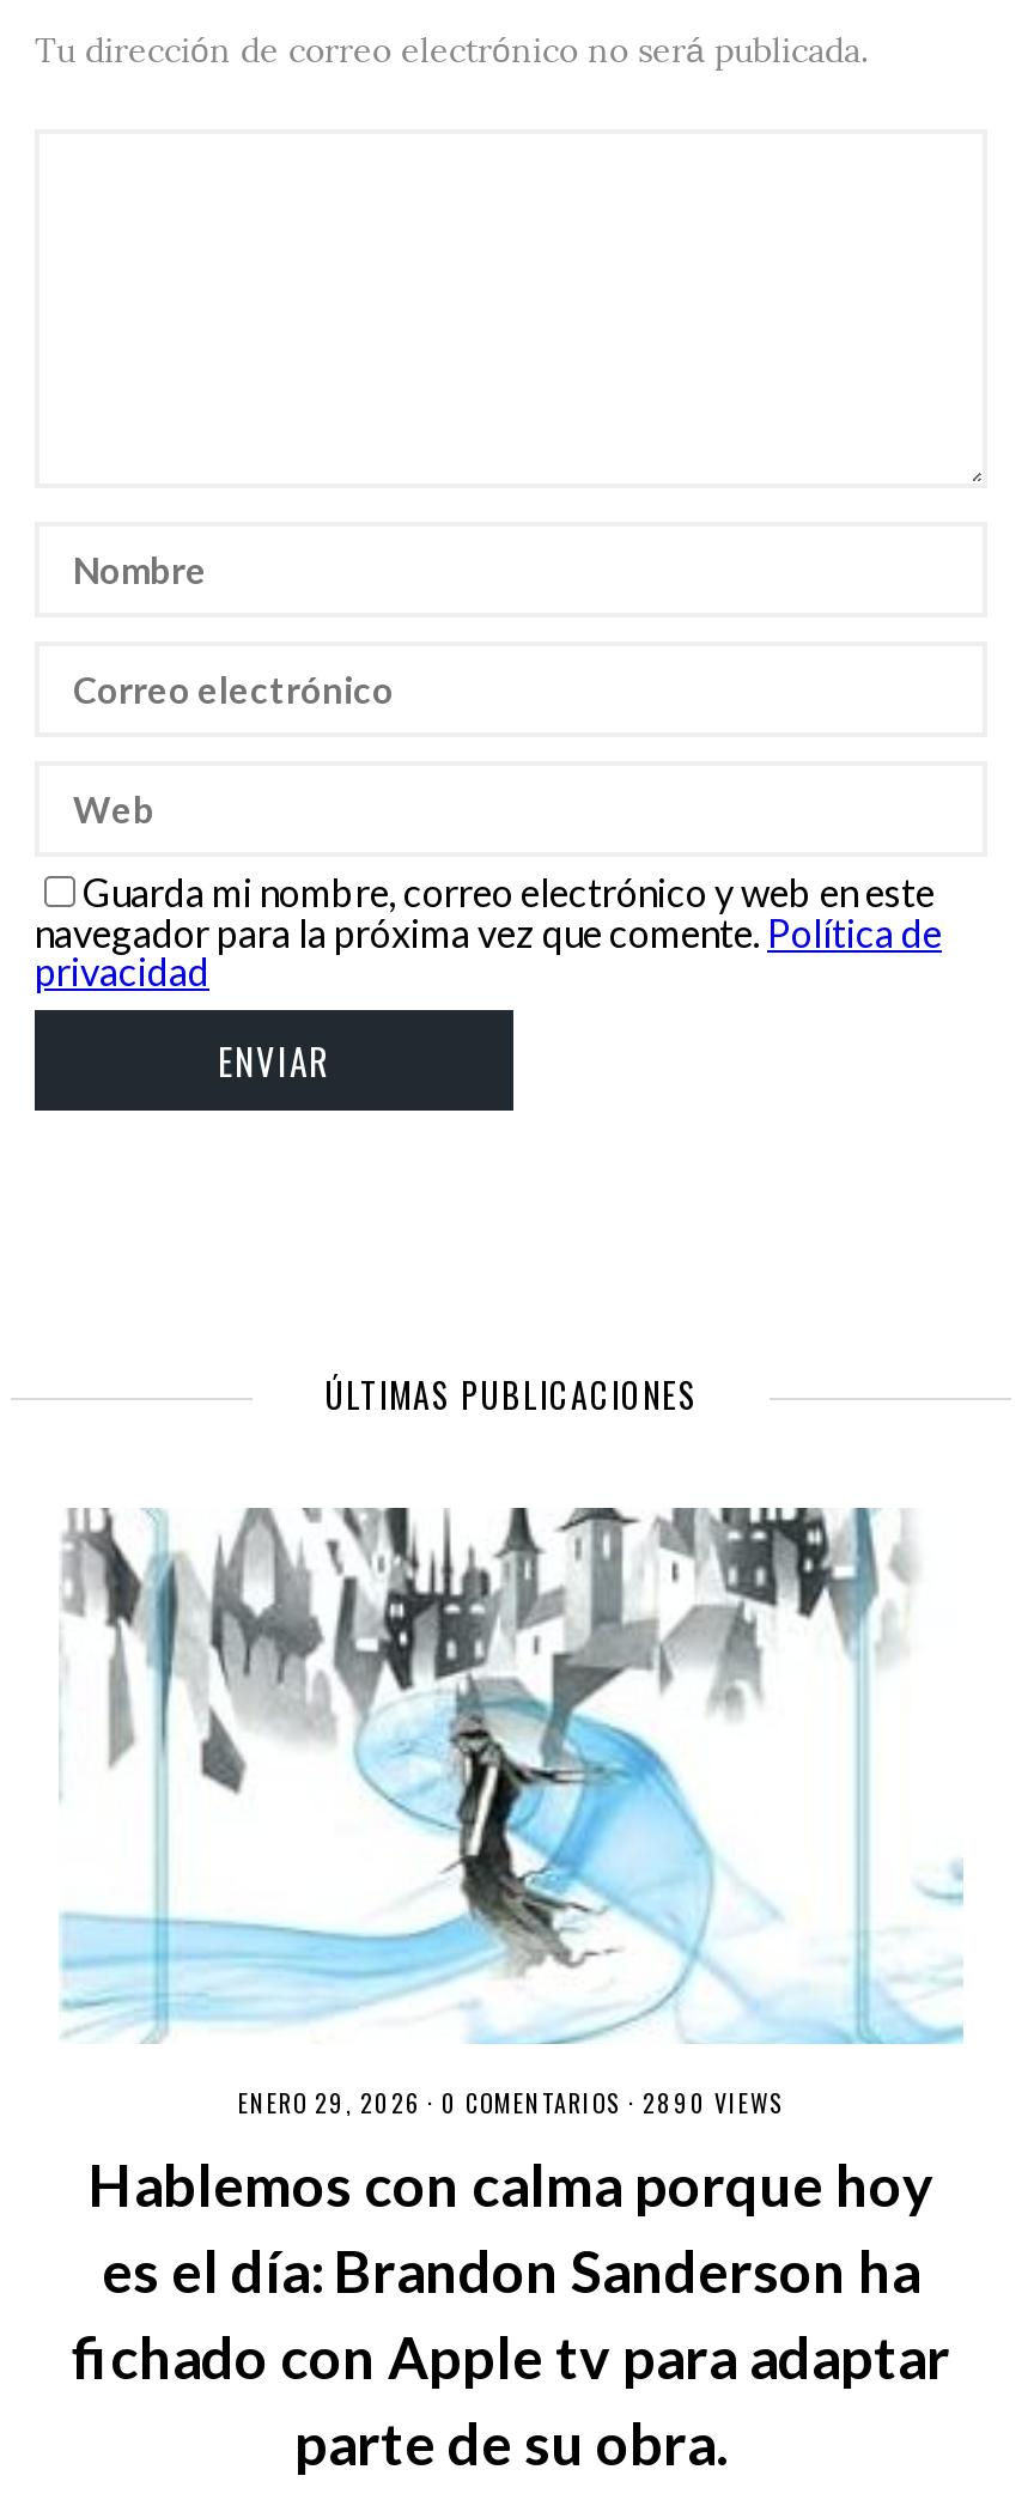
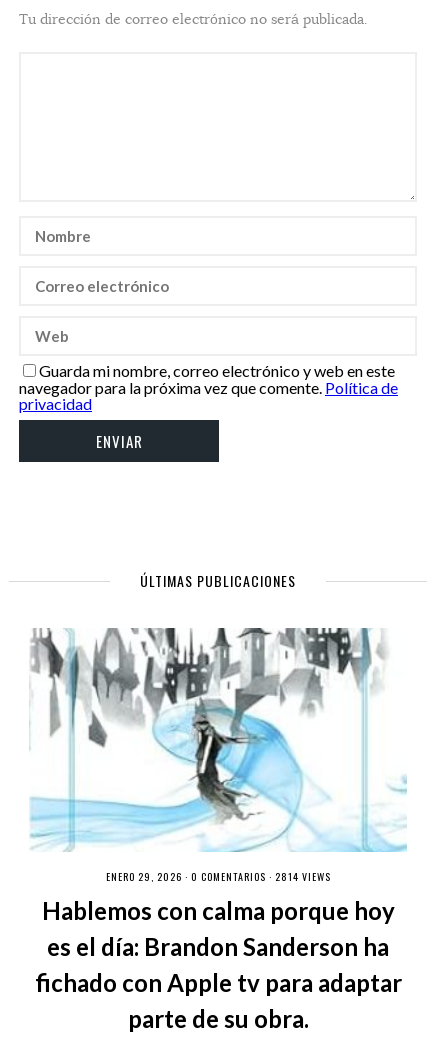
[238,2084,784,2120] ENERO 29, 2026 · 0 COMENTARIOS · 2890 VIEWS -> [105,869,330,884] ENERO 29, 2026 · 0 COMENTARIOS · 2814 VIEWS

